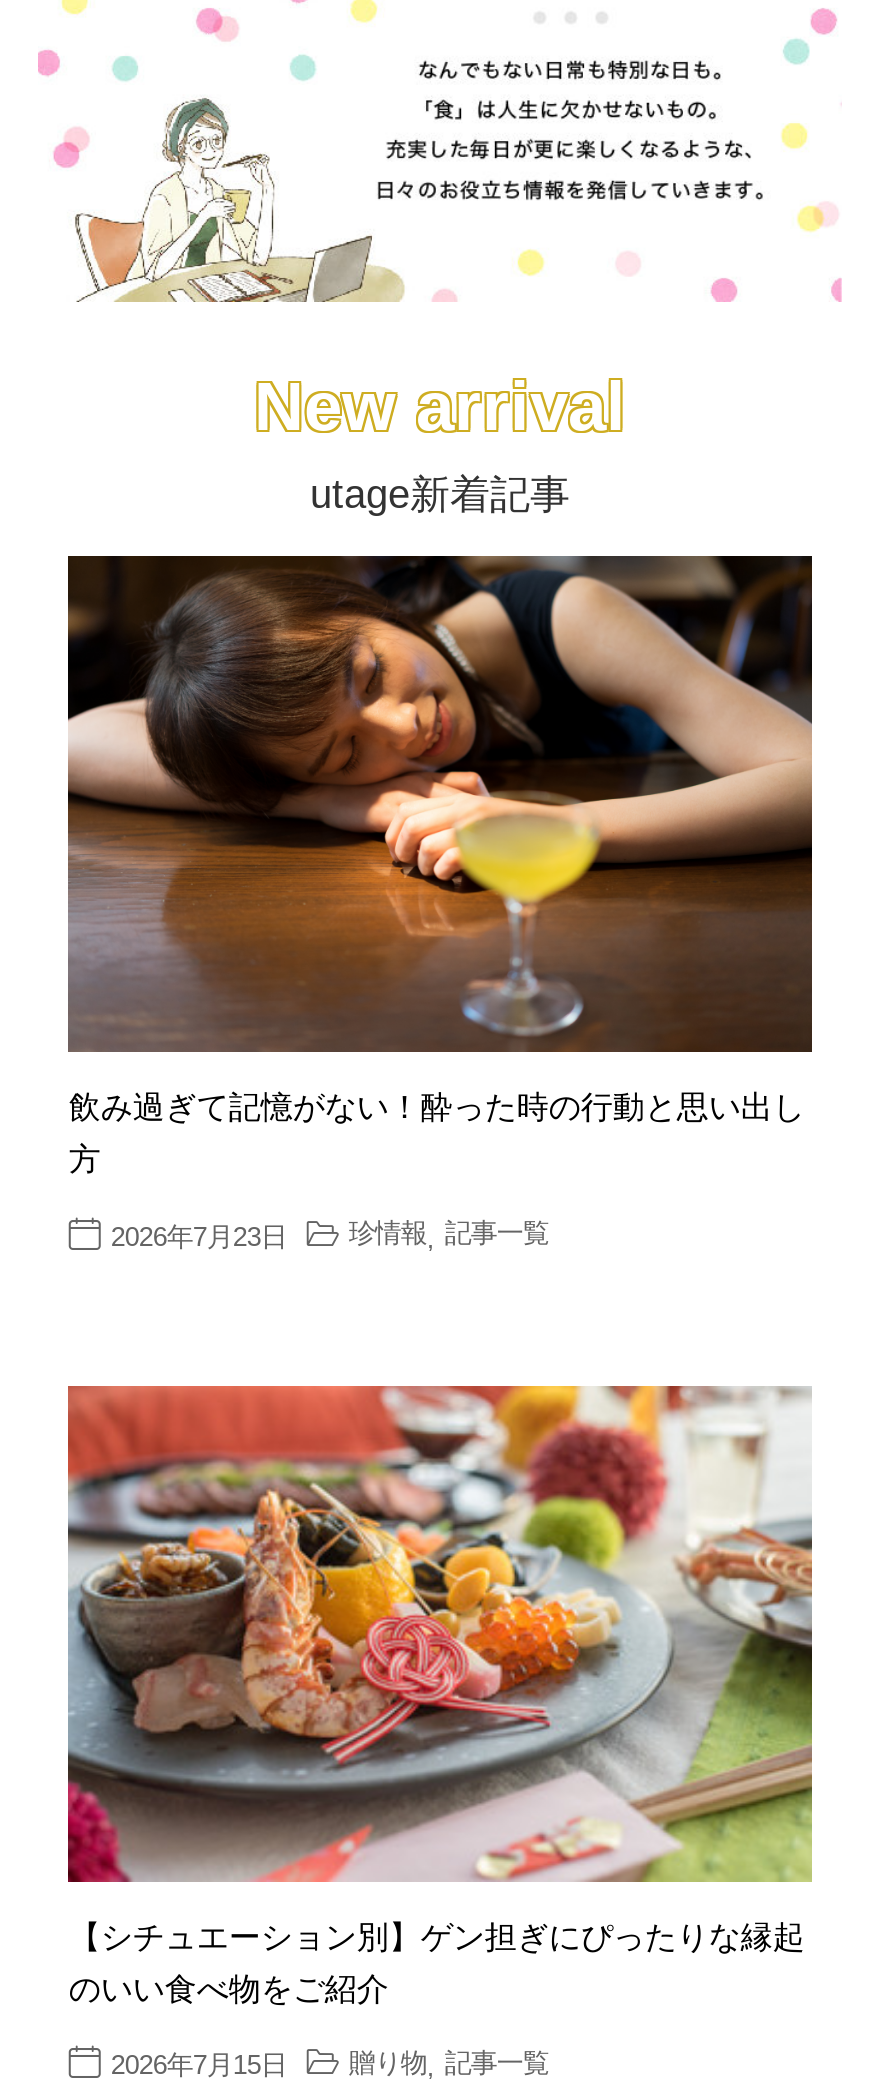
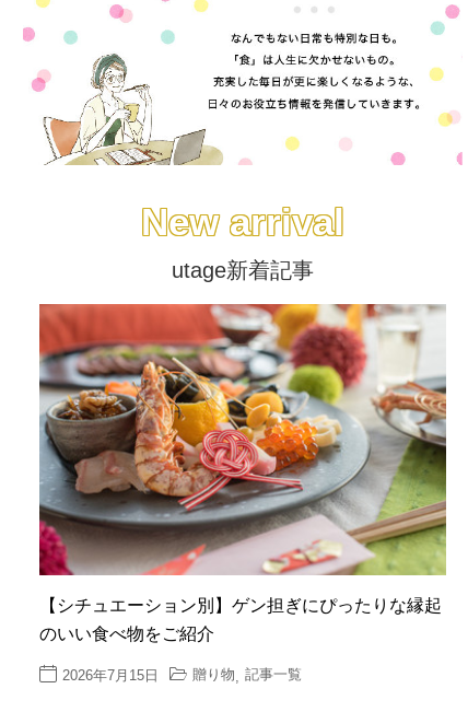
[66,554,814,1253] [image] | 飲み過ぎて記憶がない！酔った時の行動と思い出し | 方 | 2026年7月23日 | 珍情報, 記事一覧 -> none

